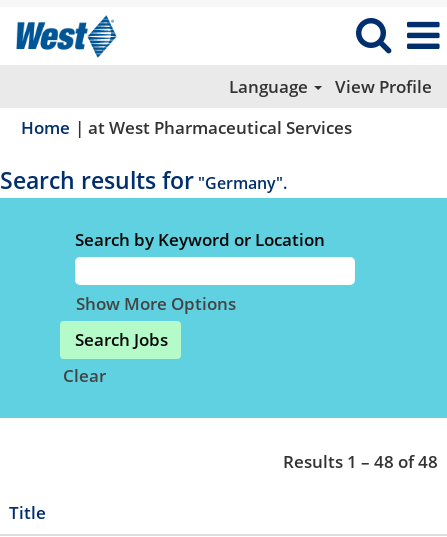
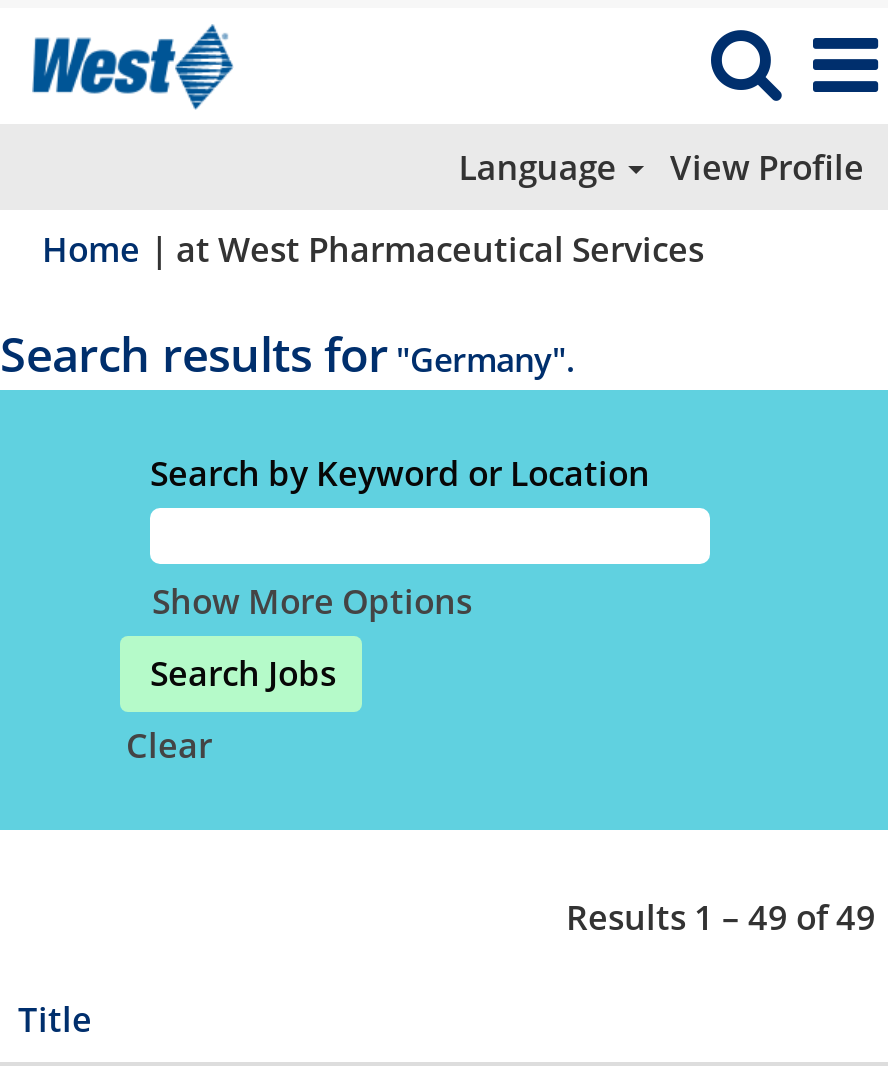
[283,450,438,473] Results 1 – 48 of48 -> [566,894,876,940] Results 1 – 49 of49

